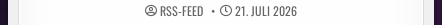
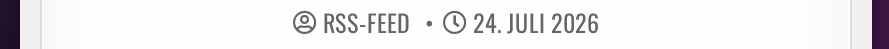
[160,2,297,19] RSS-FEED 21. JULI 2026 -> [323,4,599,38] RSS-FEED 24. JULI 2026

